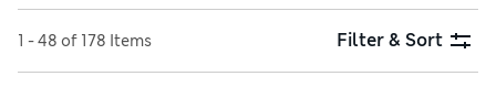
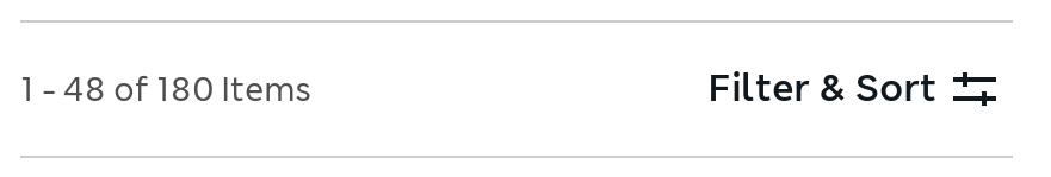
[18,30,152,50] 1 - 48 of 178 Items -> [20,67,311,109] 1 - 48 of 180 Items

